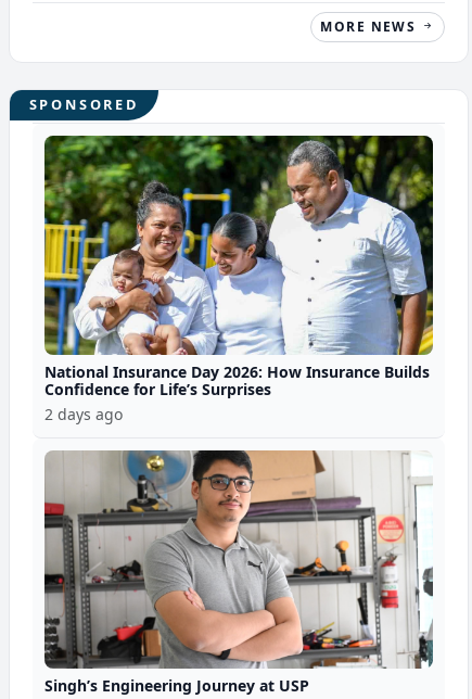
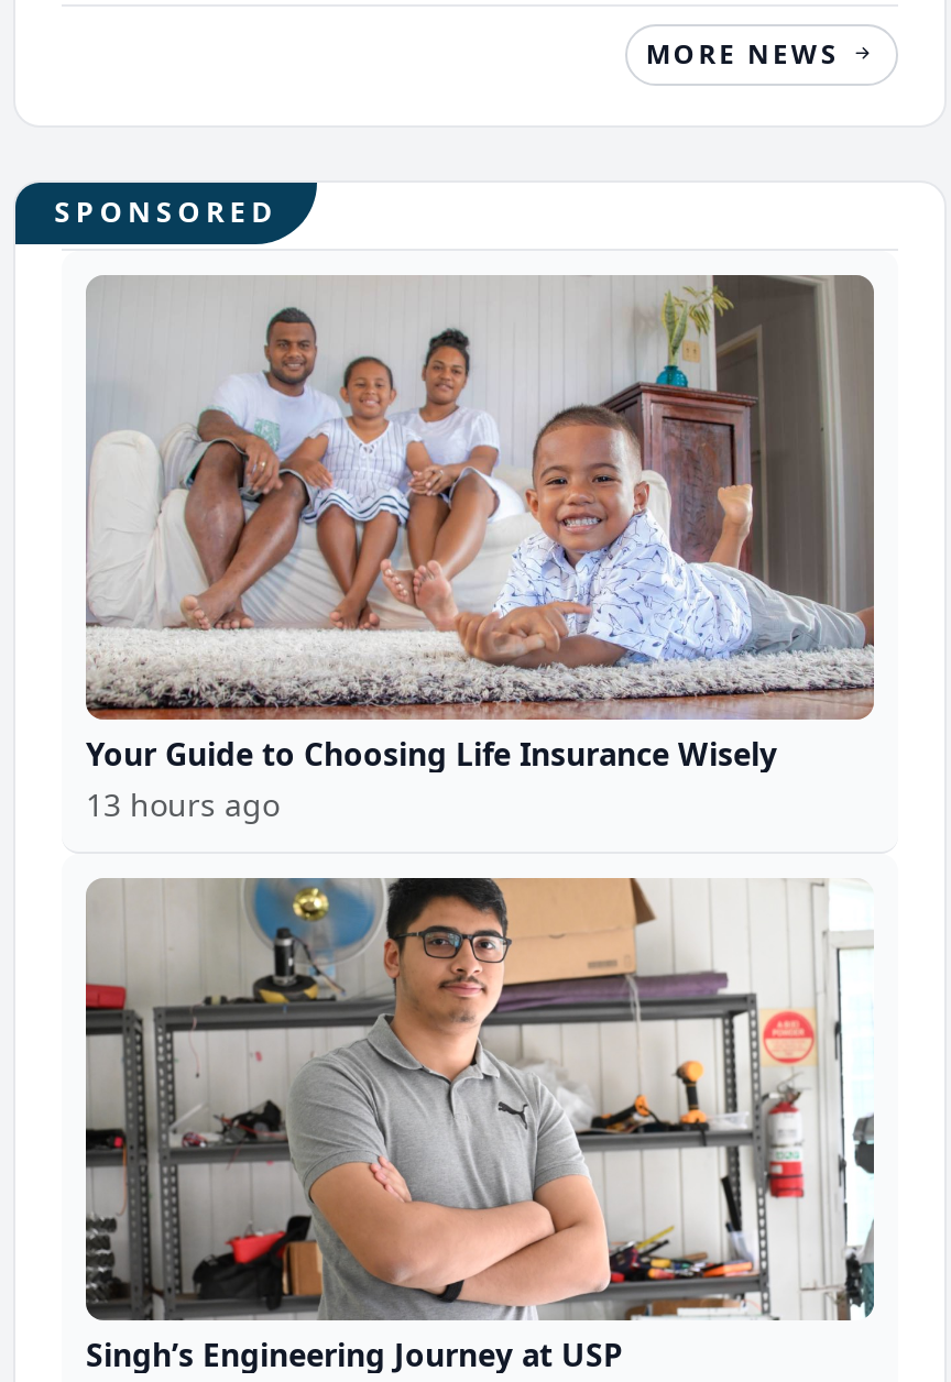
[43,135,434,424] [image] | National Insurance Day 2026: How Insurance Builds | Confidence for Life’s Surprises | 2 days ago -> [86,273,876,824] [image] | Your Guide to Choosing Life Insurance Wisely | 13 hours ago

